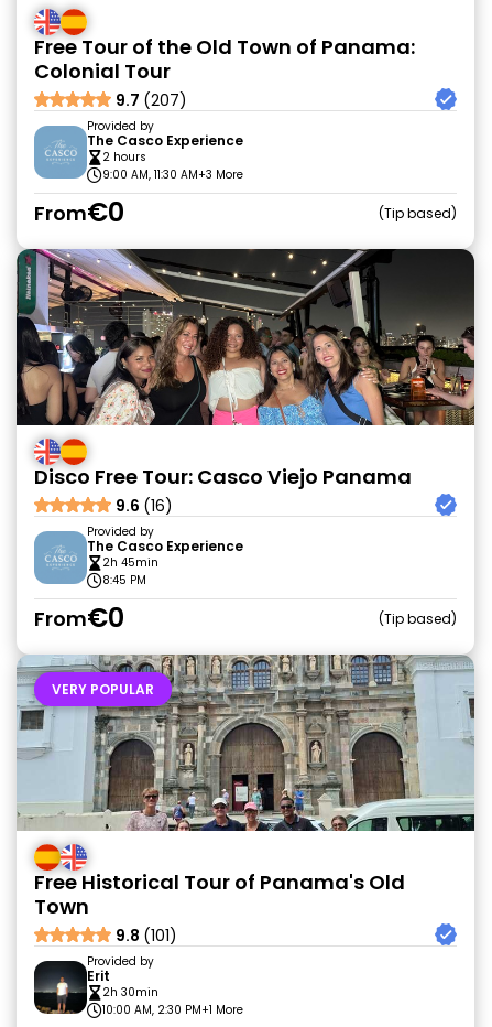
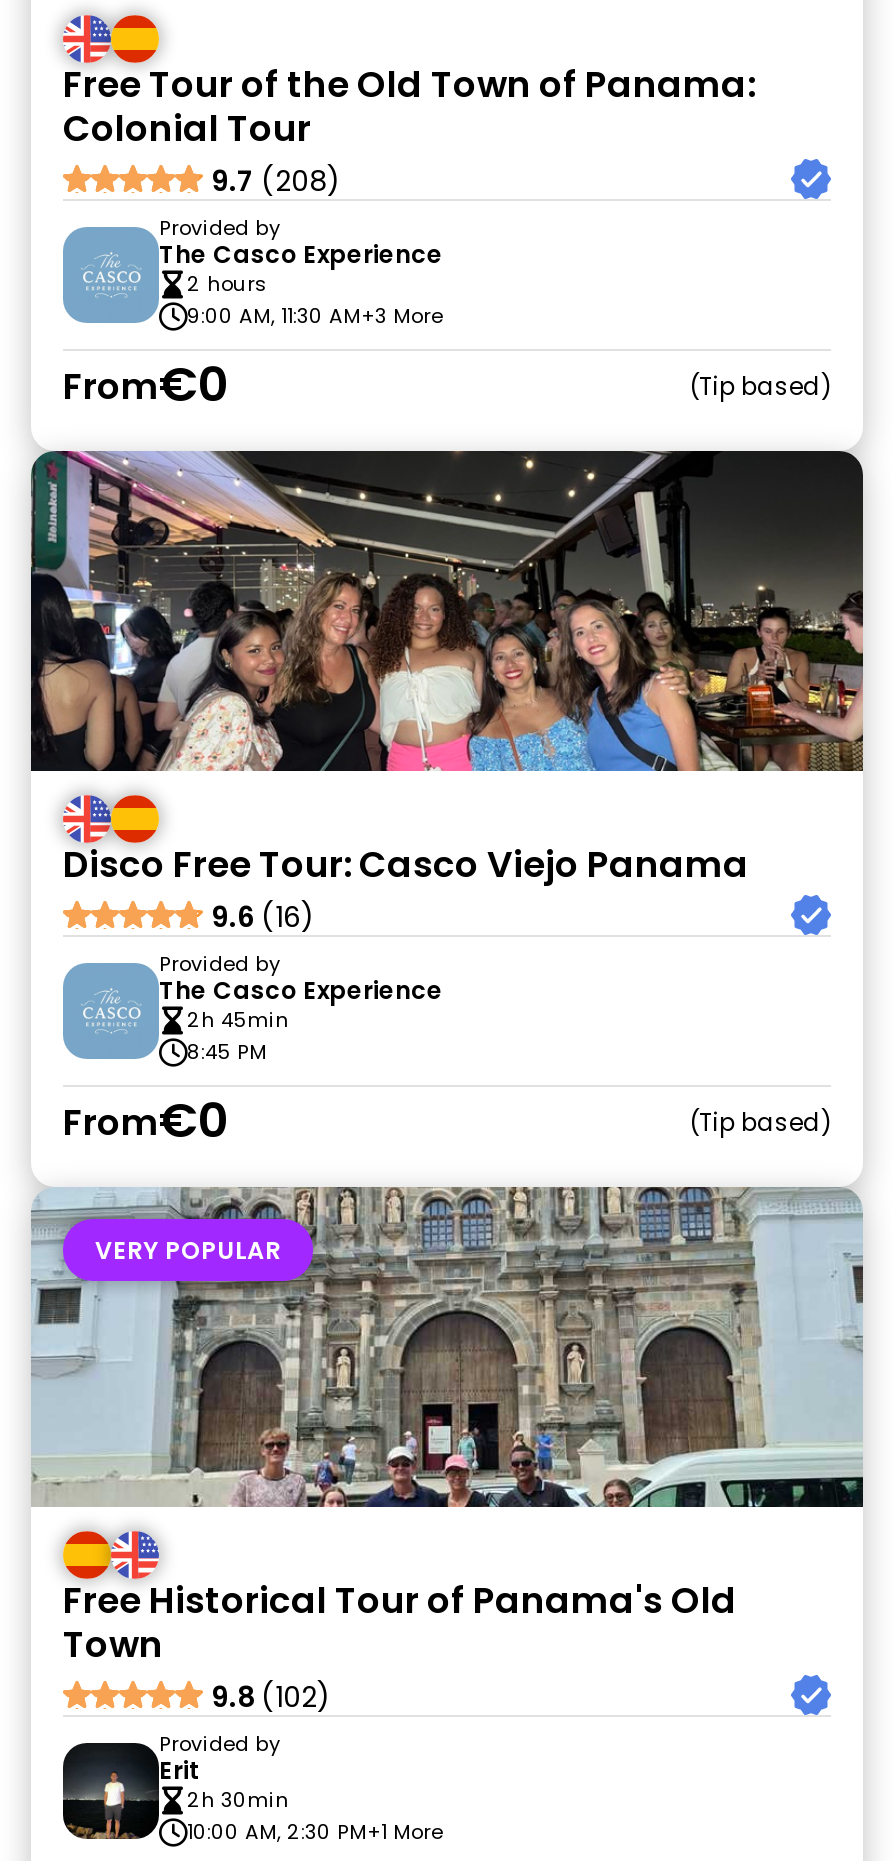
[116,89,187,111] 9.7 (207) -> [211,161,341,201] 9.7 (208)
[116,925,177,947] 9.8 (101) -> [211,1677,331,1717] 9.8 (102)

